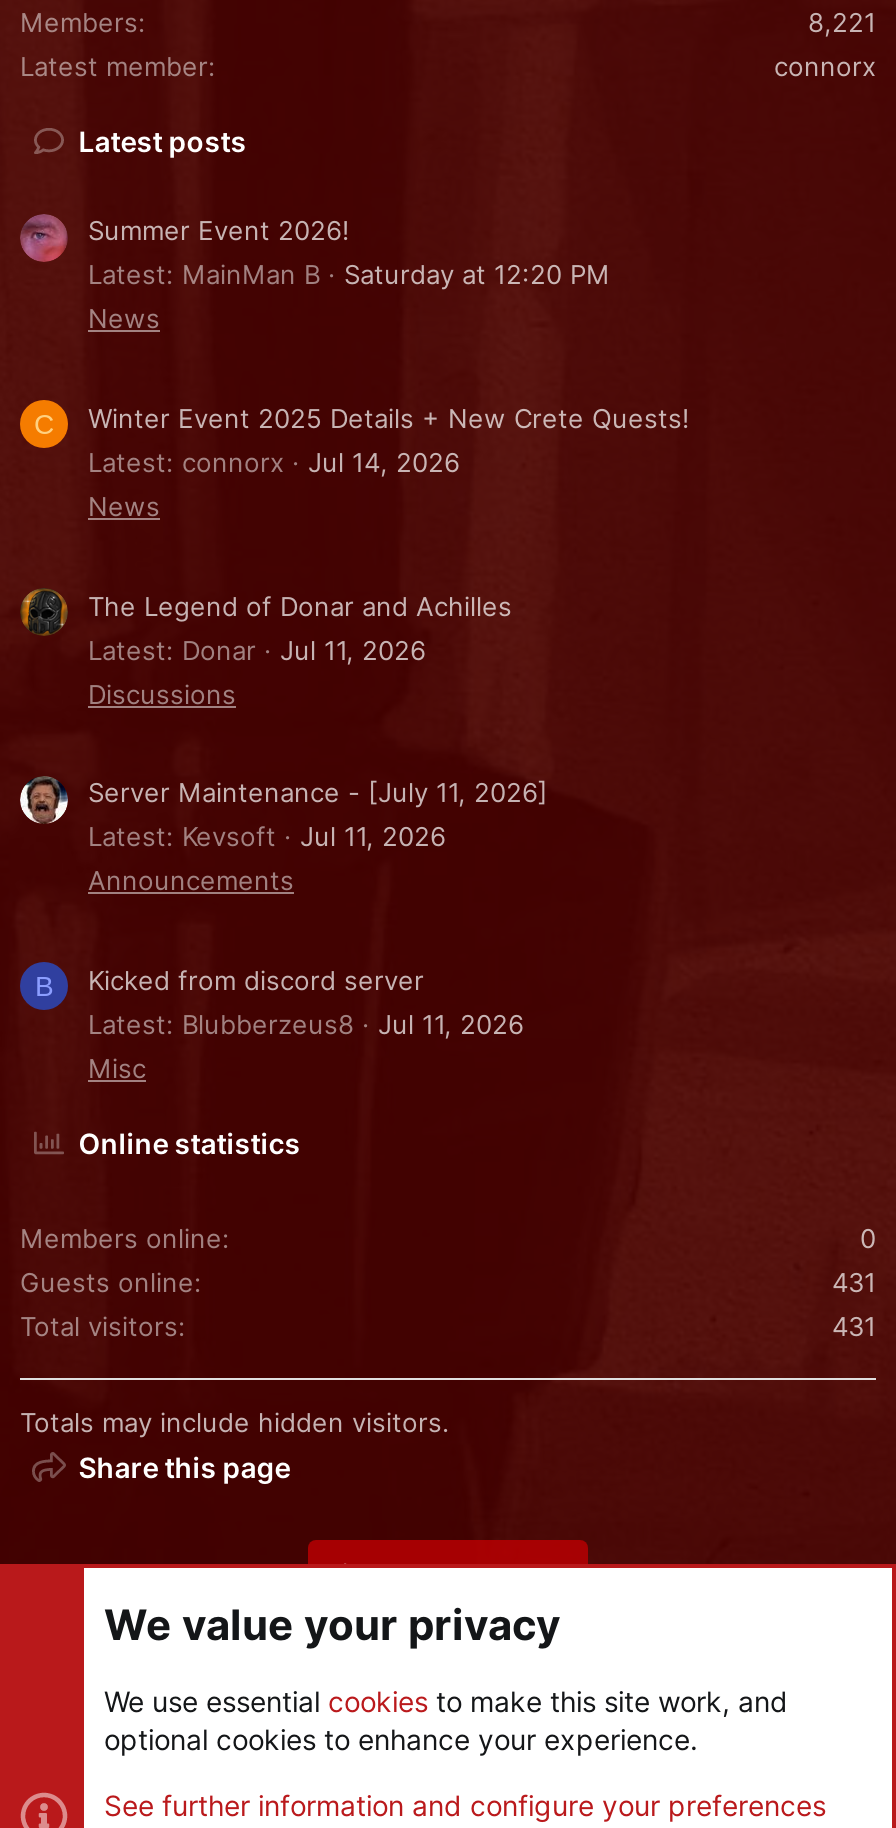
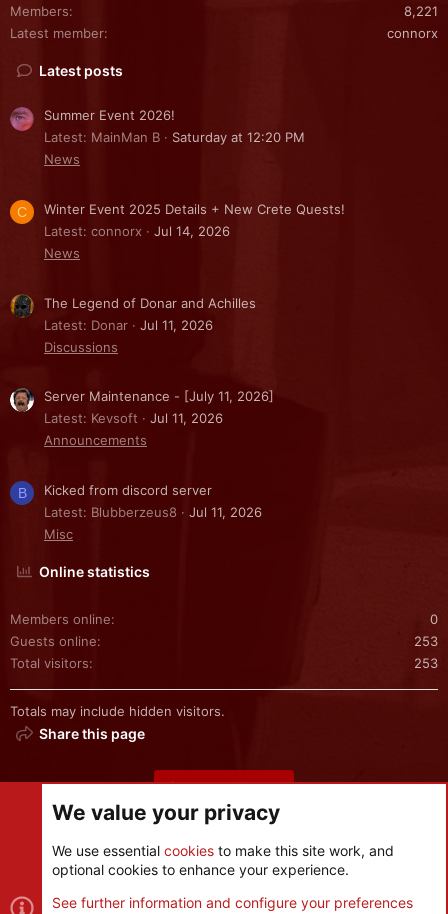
[832,1266,876,1298] 431 -> [414,633,438,649] 253
[832,1310,876,1342] 431 -> [414,655,438,671] 253

